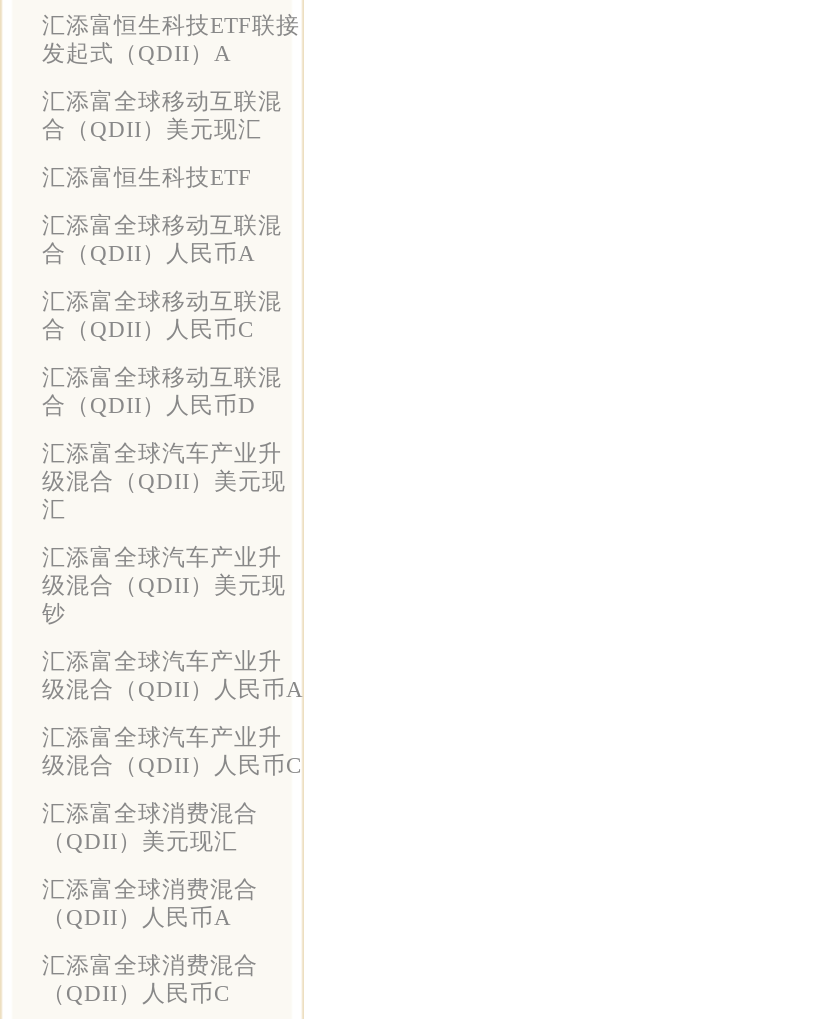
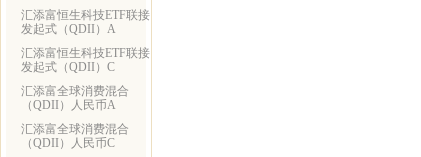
[42,89,304,853] 汇添富全球移动互联混 | 合（QDII）美元现汇 | 汇添富恒生科技ETF | 汇添富全球移动互联混 | 合（QDII）人民币A | 汇添富全球移动互联混 | 合（QDII）人民币C | 汇添富全球移动互联混 | 合（QDII）人民币D | 汇添富全球汽车产业升 | 级混合（QDII）美元现 | 汇 | 汇添富全球汽车产业升 | 级混合（QDII）美元现 | 钞 | 汇添富全球汽车产业升 | 级混合（QDII）人民币A | 汇添富全球汽车产业升 | 级混合（QDII）人民币C | 汇添富全球消费混合 | （QDII）美元现汇 -> [21,47,150,73] 汇添富恒生科技ETF联接 | 发起式（QDII）C

